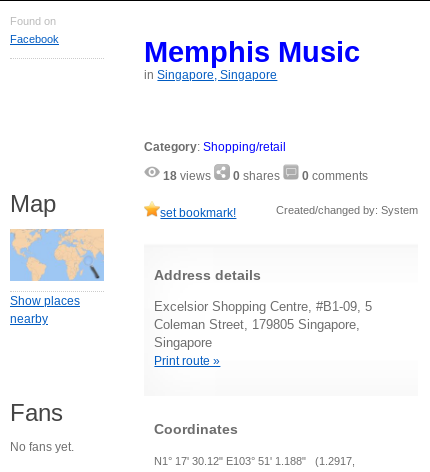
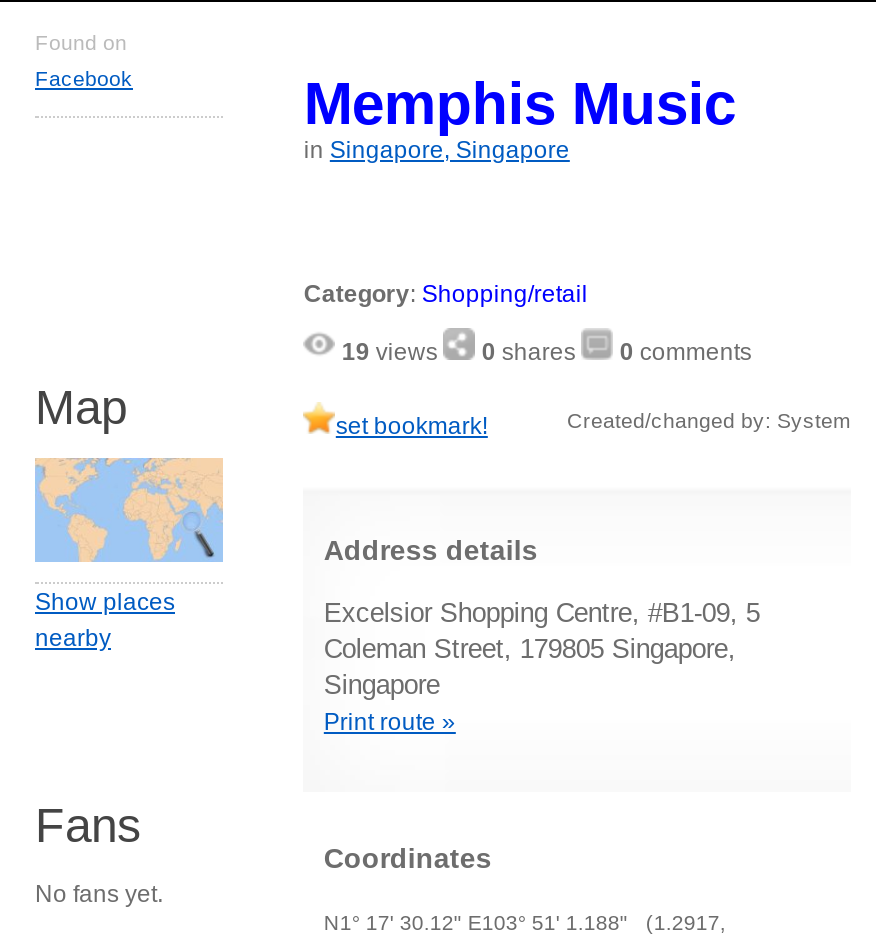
[163,169,368,183] 18 views 0 shares 0 comments -> [342,338,752,366] 19 views 0 shares 0 comments

